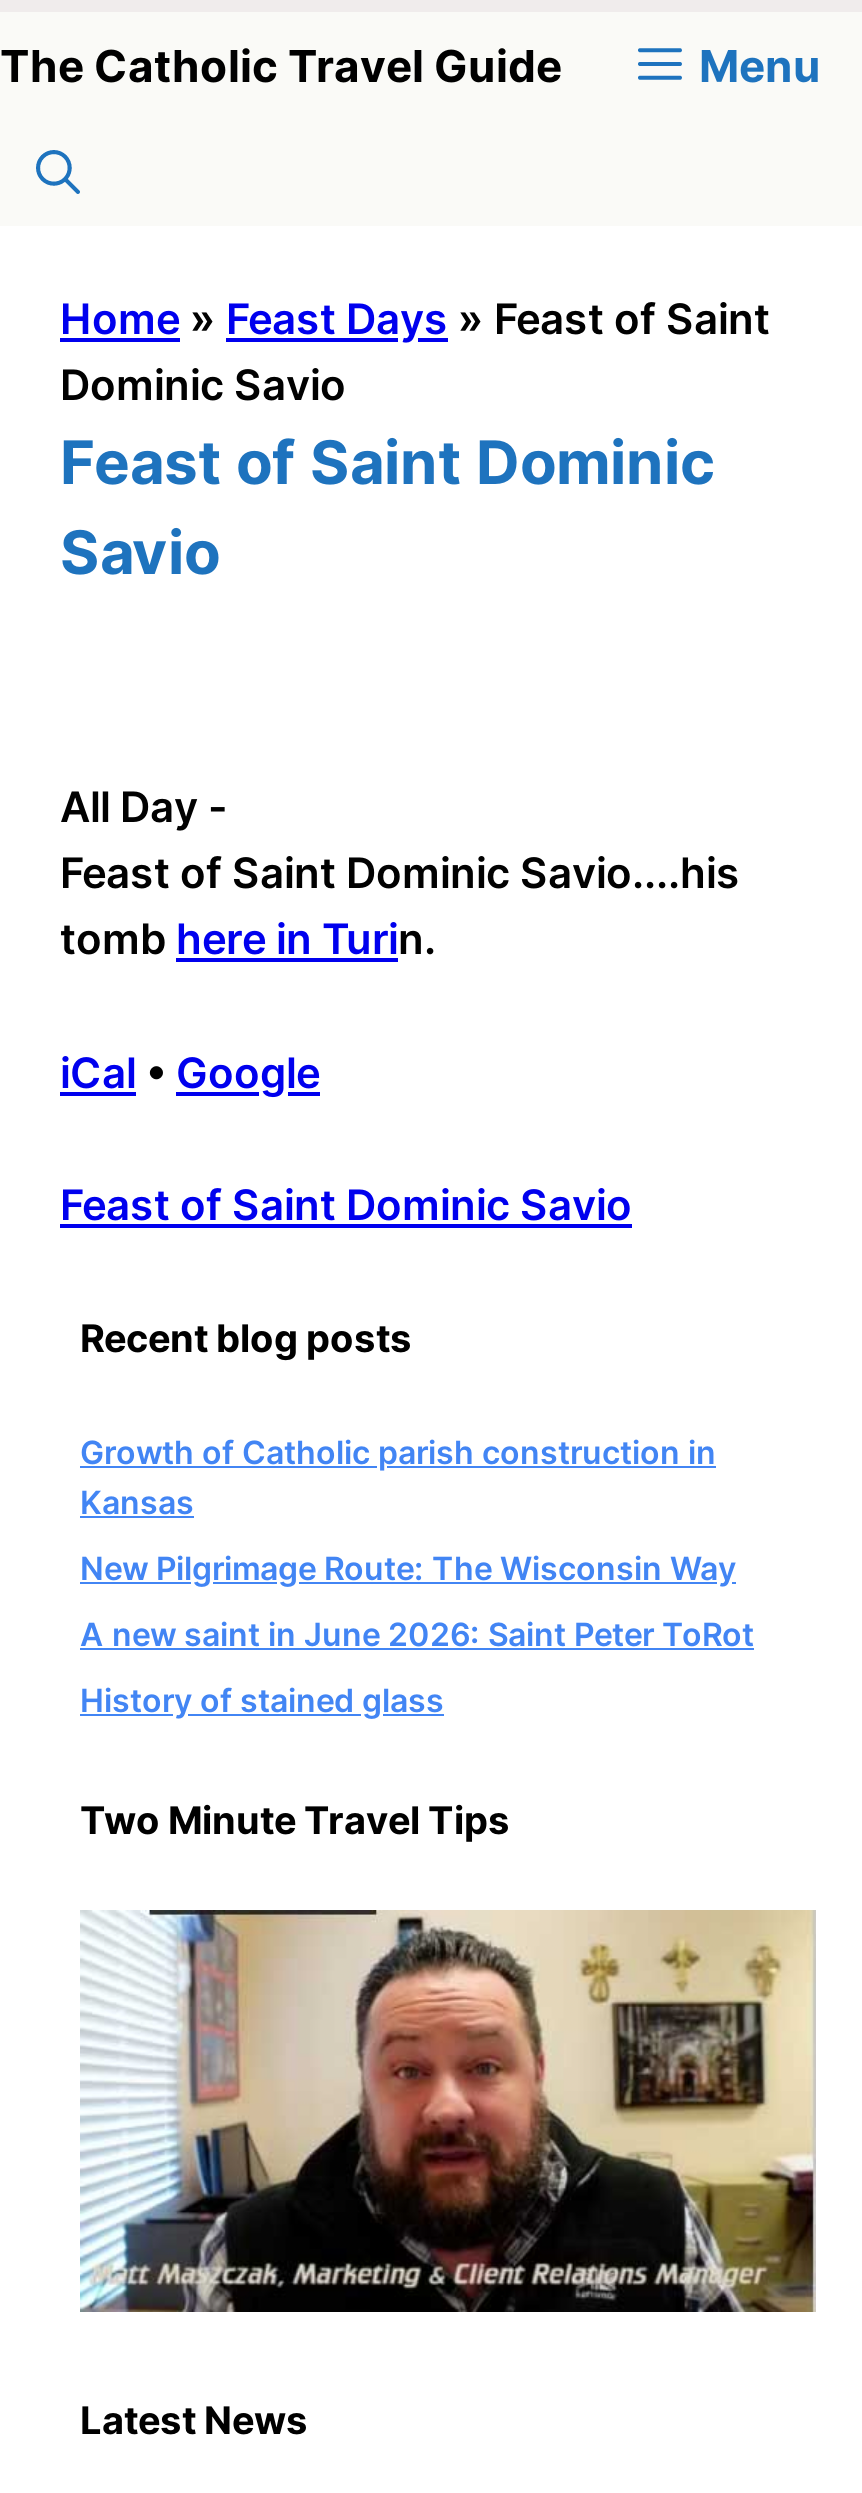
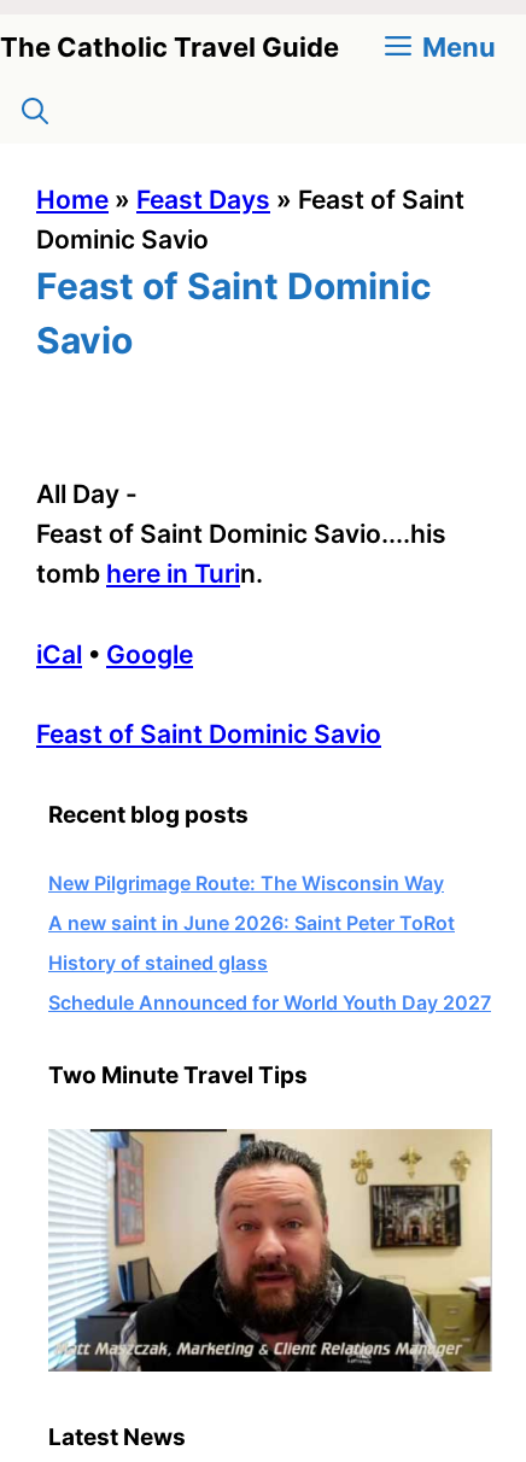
[80,1432,716,1522] Growth of Catholic parish construction in | Kansas -> none
moved [80,1548,754,1720] -> [48,871,455,975]: New Pilgrimage Route: The Wisconsin Way | A new saint in June 2026: Saint Peter ToRot | History of stained glass
none -> [48,990,491,1014] Schedule Announced for World Youth Day 2027

